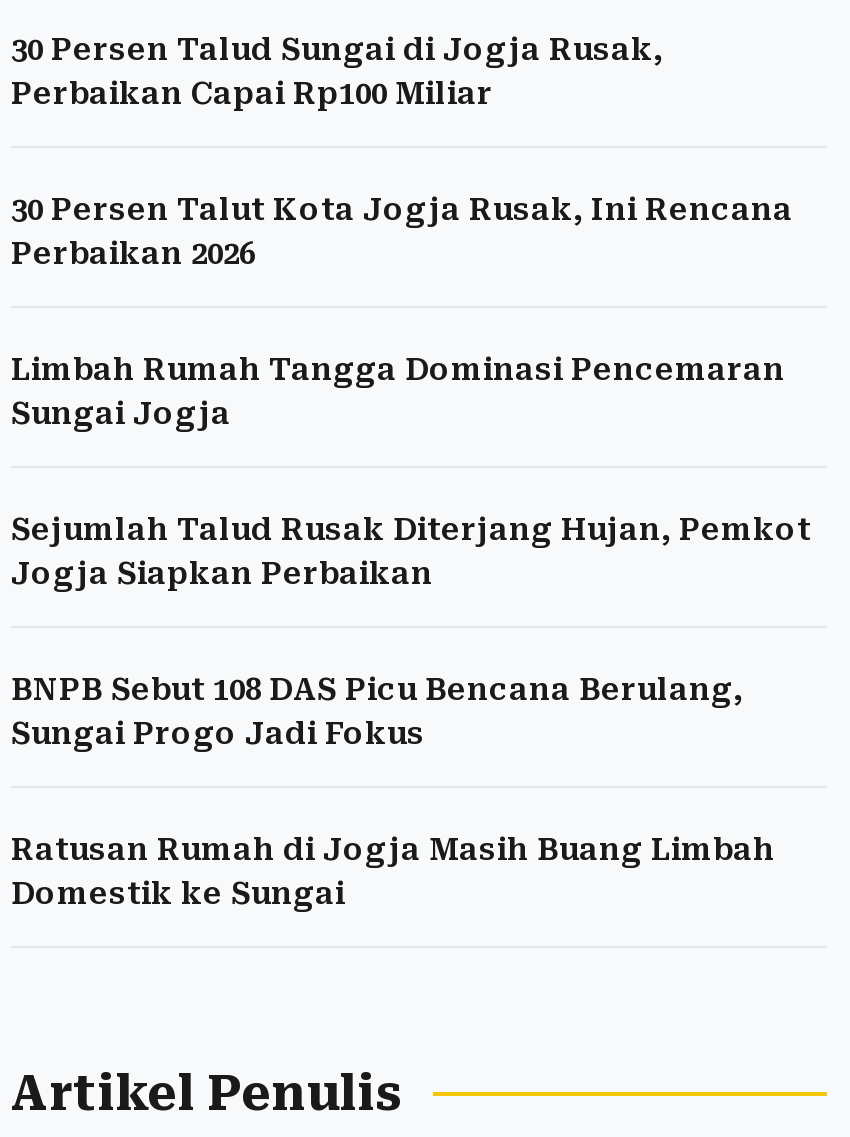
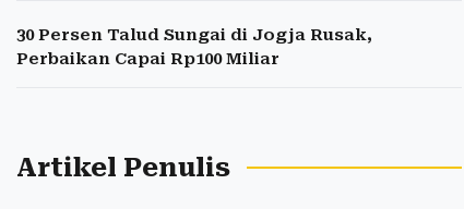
[11,192,811,912] 30 Persen Talut Kota Jogja Rusak, Ini Rencana | Perbaikan 2026 | Limbah Rumah Tangga Dominasi Pencemaran | Sungai Jogja | Sejumlah Talud Rusak Diterjang Hujan, Pemkot | Jogja Siapkan Perbaikan | BNPB Sebut 108 DAS Picu Bencana Berulang, | Sungai Progo Jadi Fokus | Ratusan Rumah di Jogja Masih Buang Limbah | Domestik ke Sungai -> none

